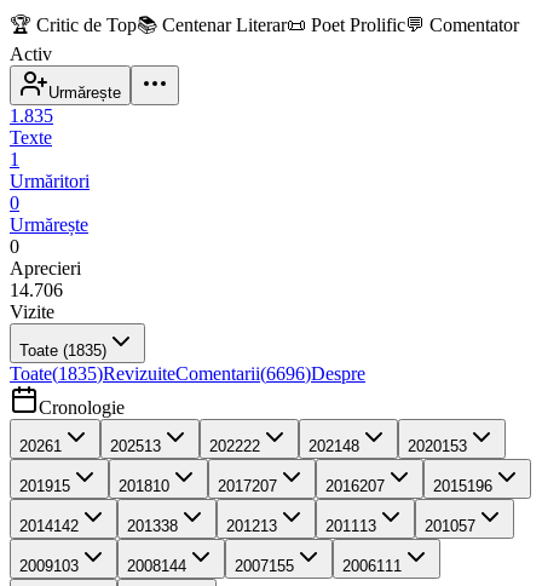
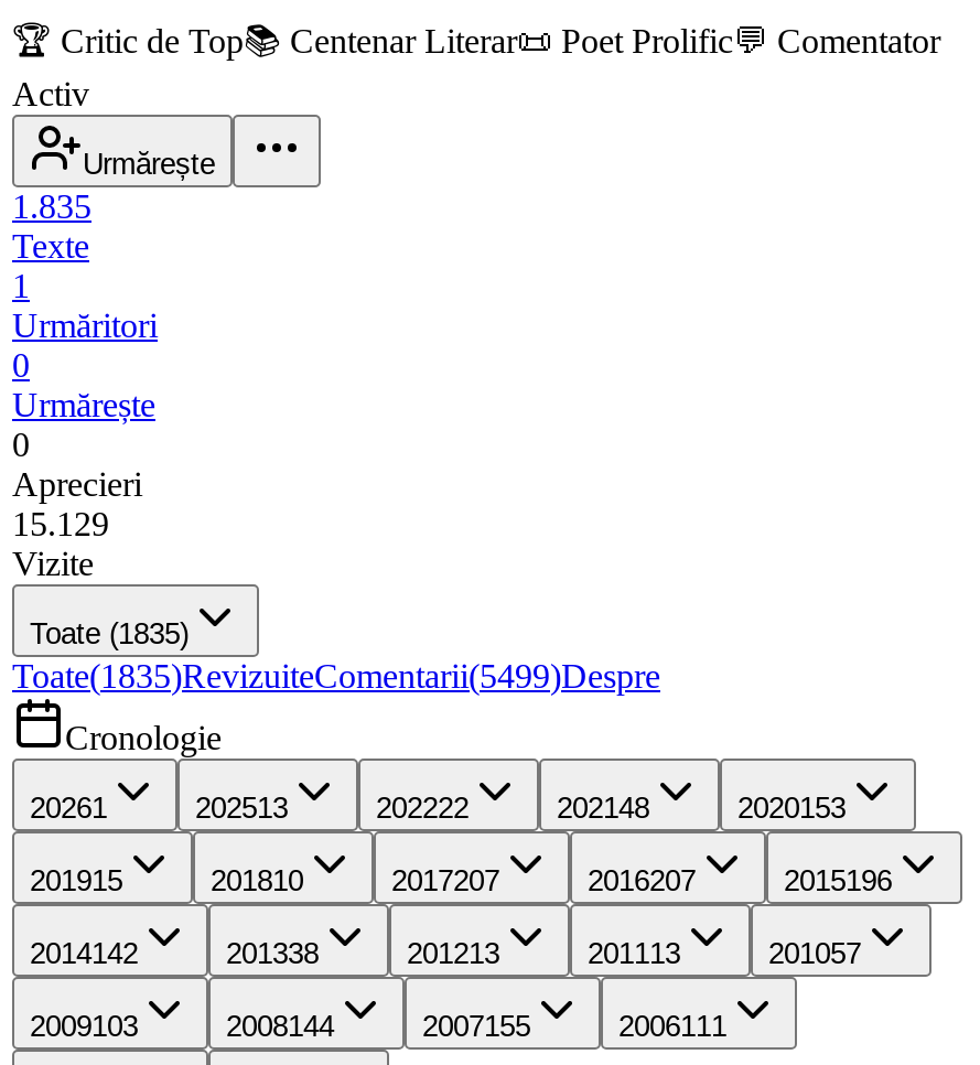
[10,280,63,300] 14.706 -> [12,505,109,542] 15.129
[10,363,365,384] Toate(1835)RevizuiteComentarii(6696)Despre -> [12,657,660,694] Toate(1835)RevizuiteComentarii(5499)Despre

